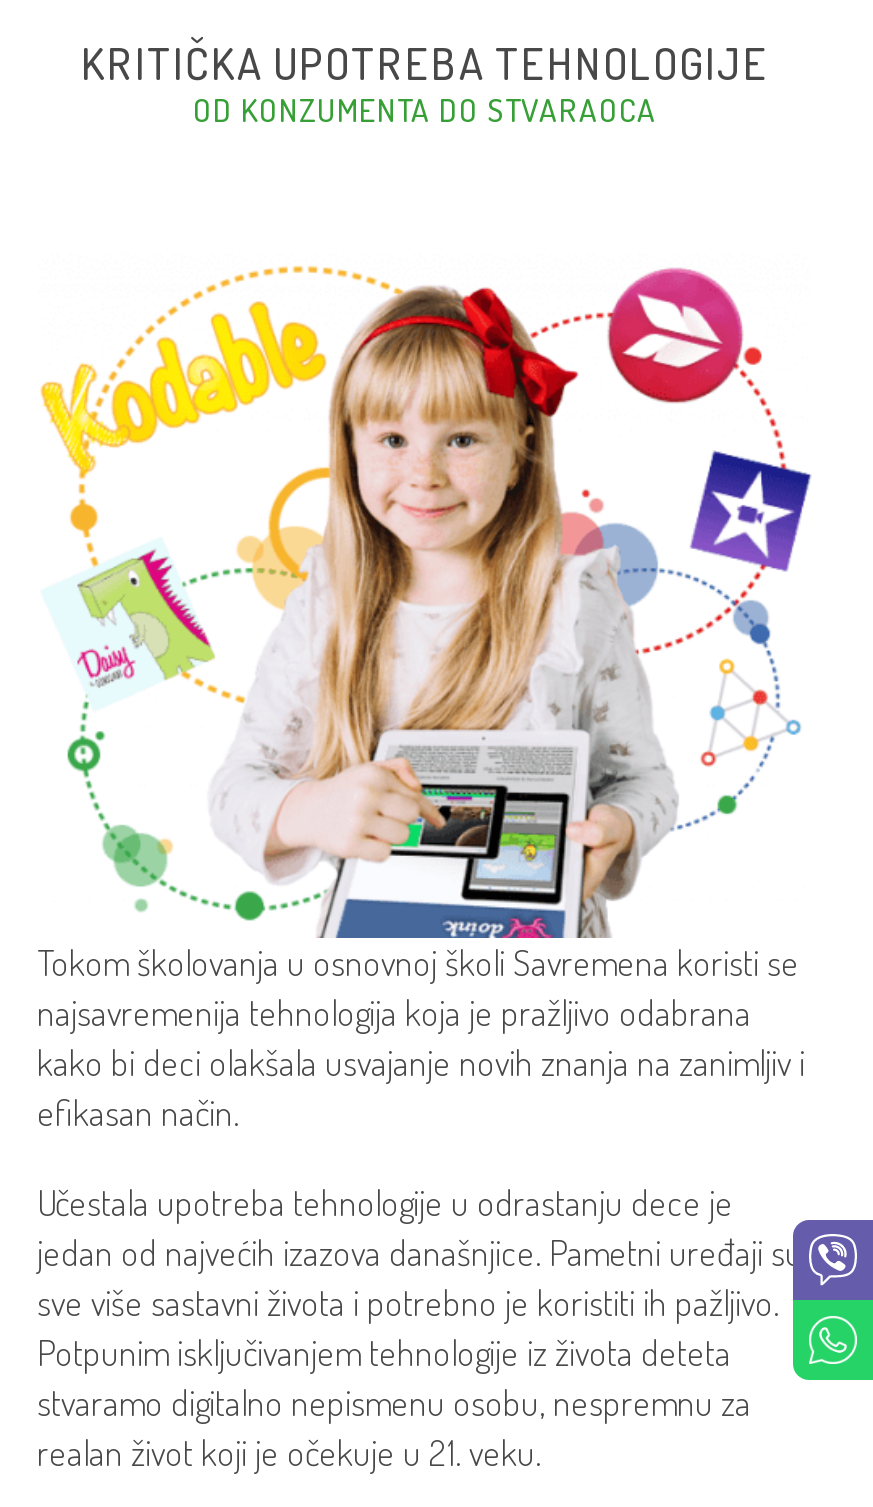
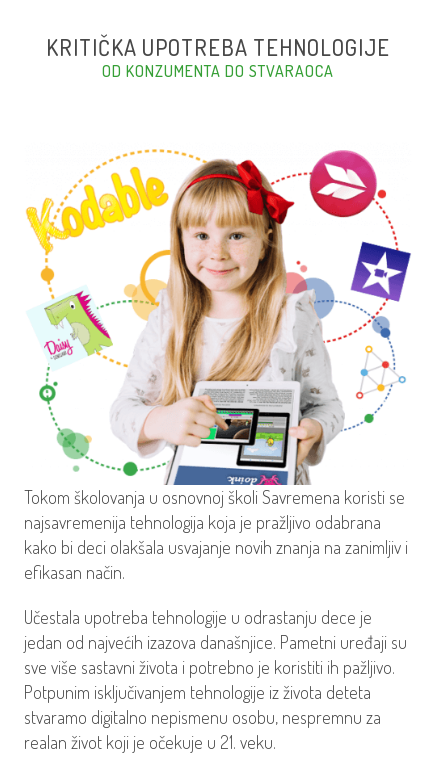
[791,1218,867,1382] [image] -> none

